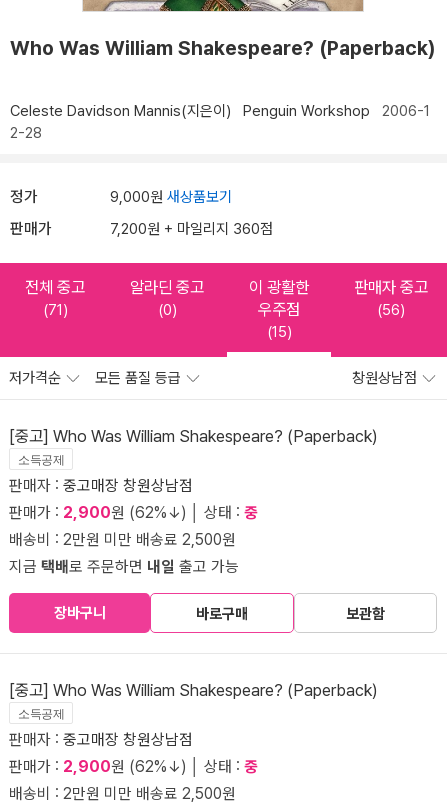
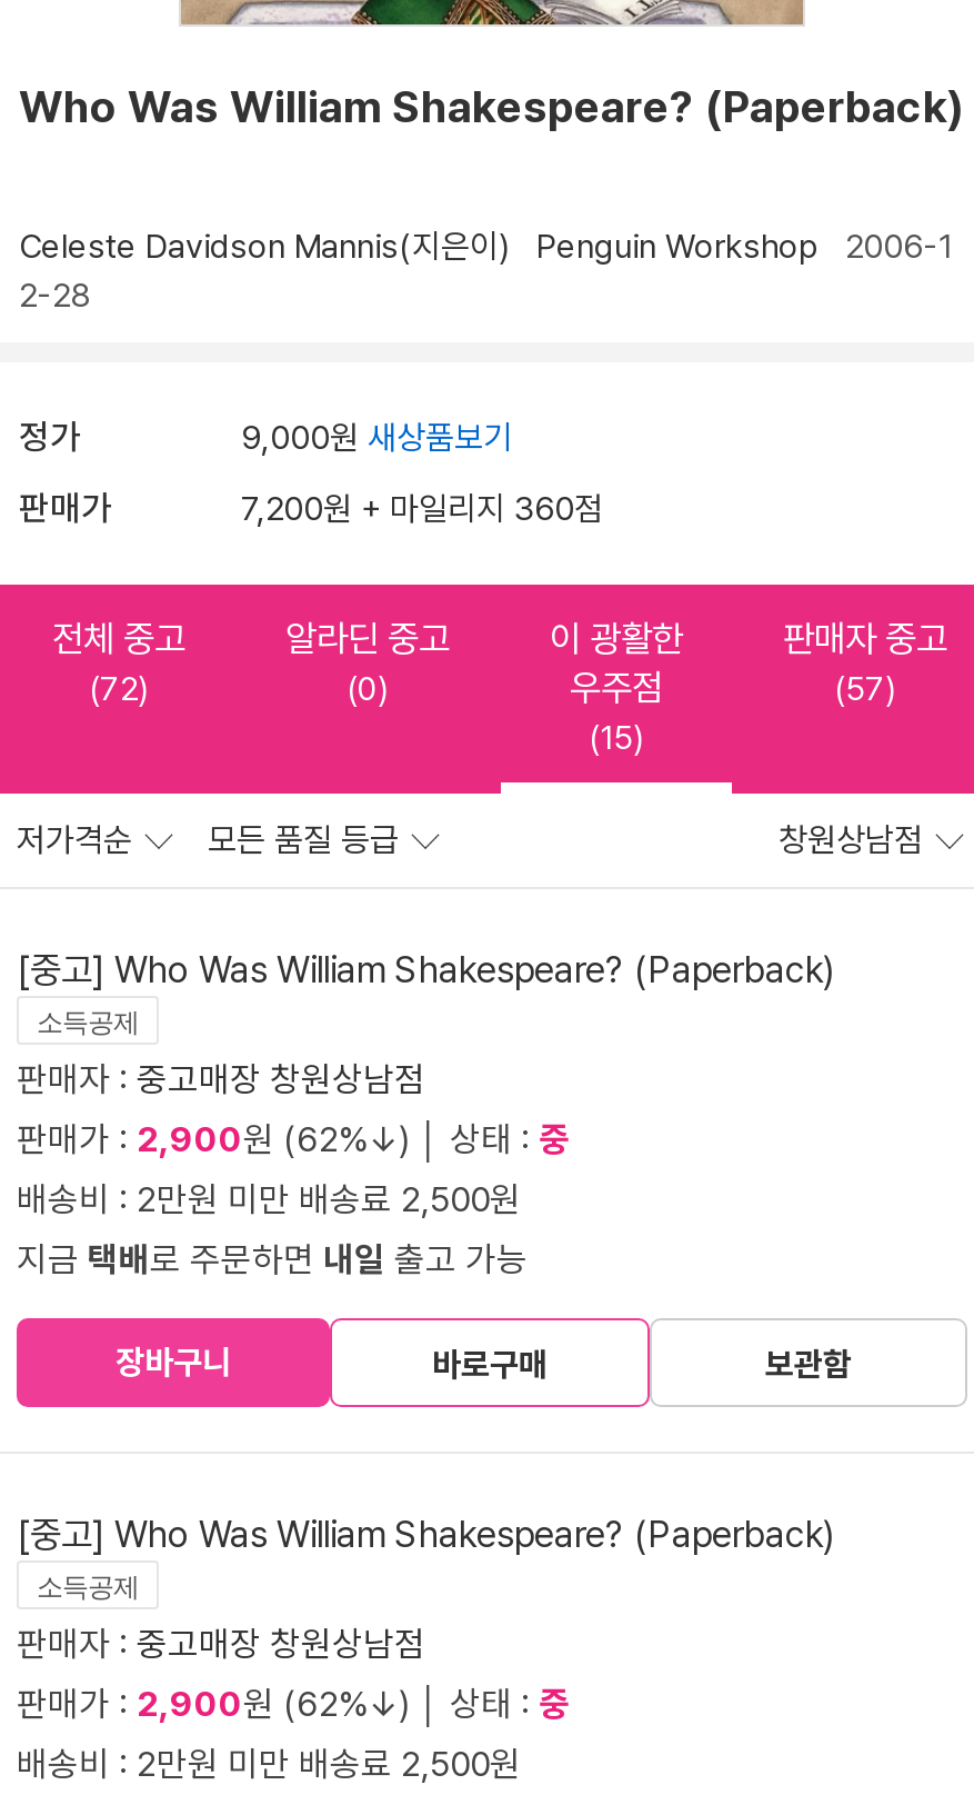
[42,301,67,319] (71) -> [89,669,149,709] (72)
[377,301,405,319] (56) -> [834,669,896,709] (57)

